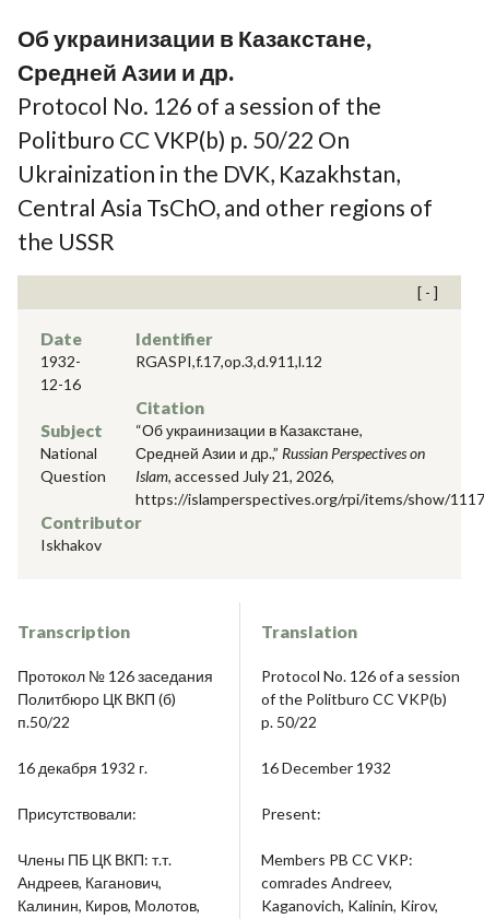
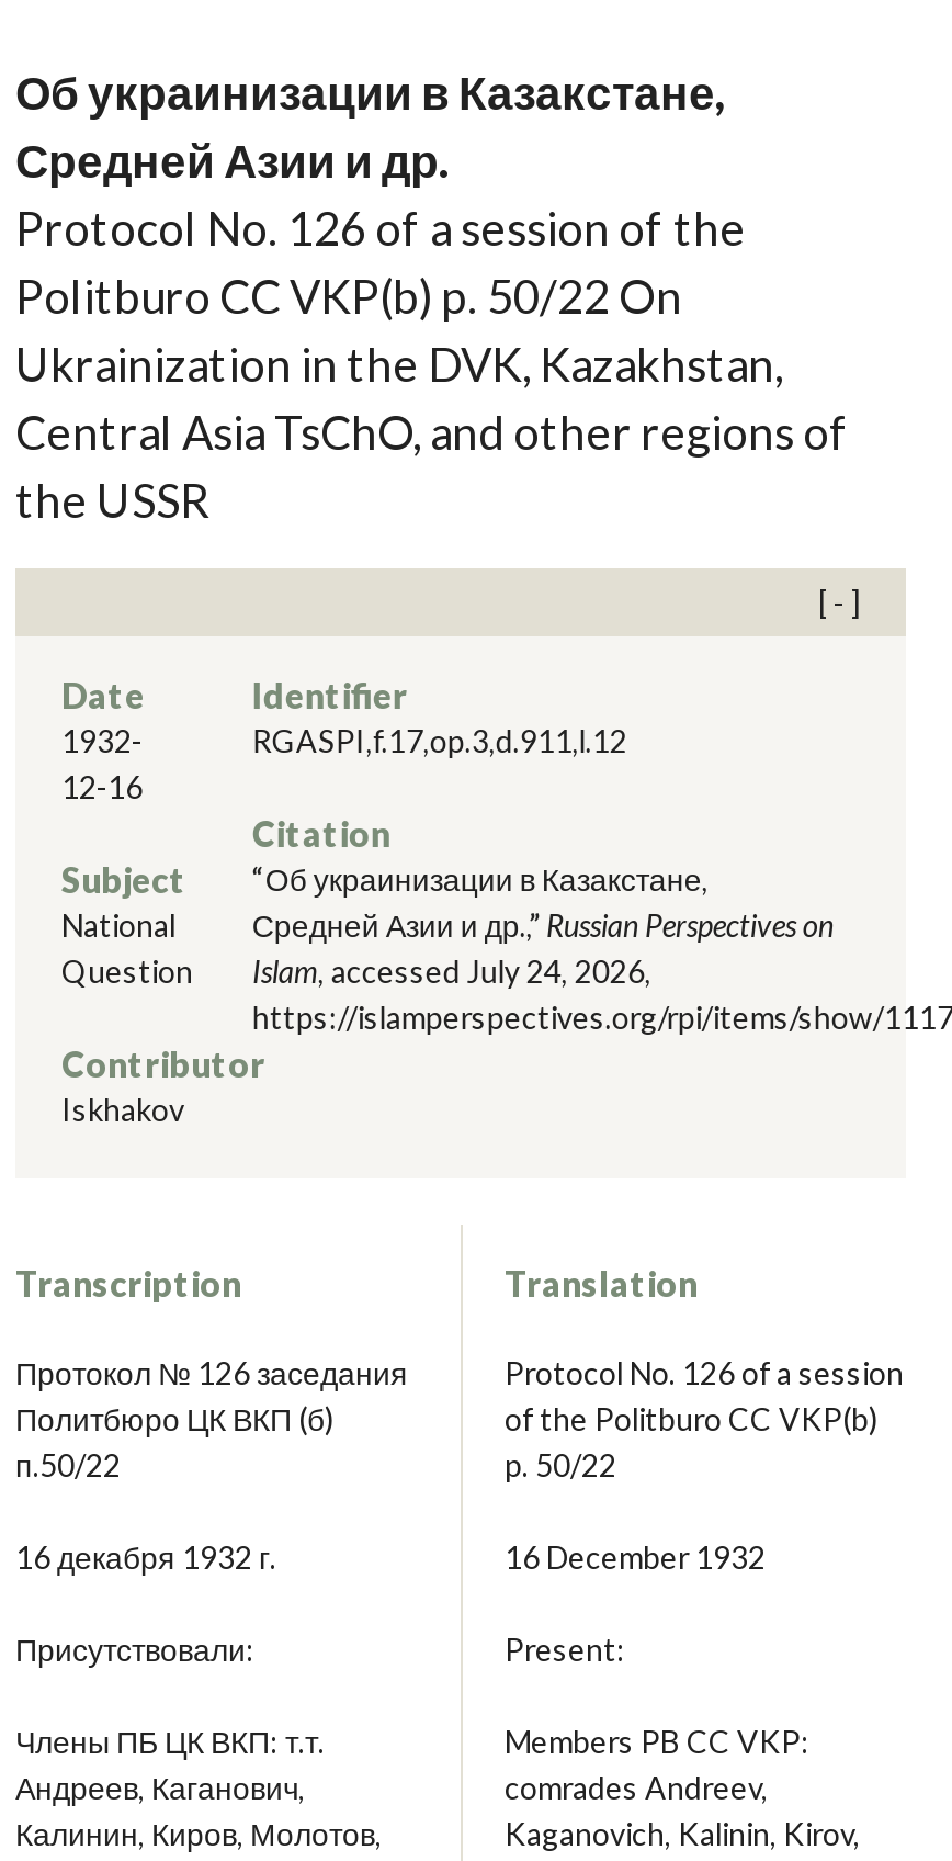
[135,466,334,485] Islam, accessed July 21, 2026, -> [252,952,651,989] Islam, accessed July 24, 2026,

